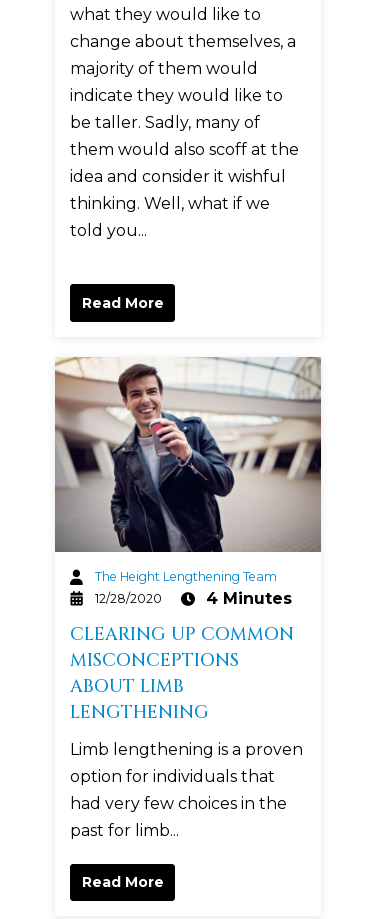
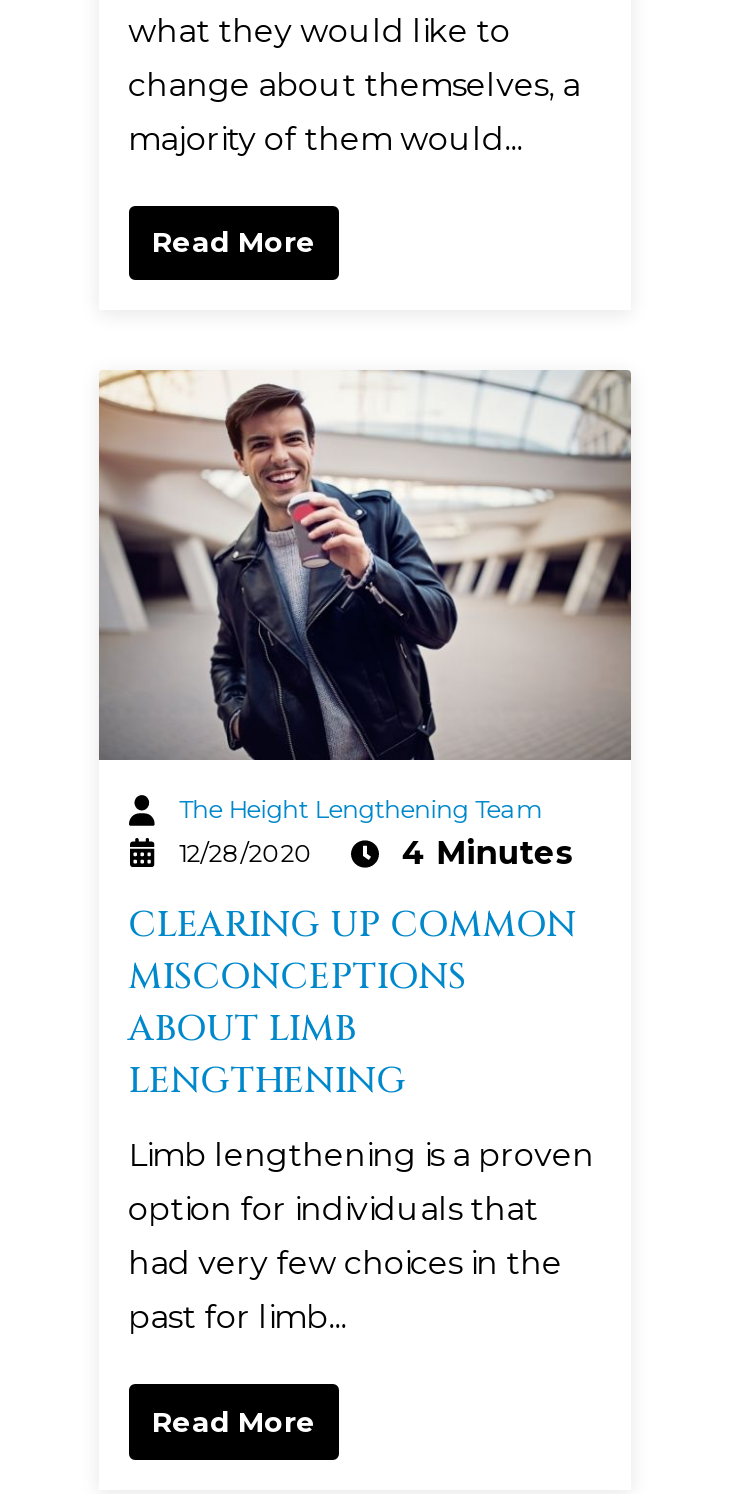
[70,59,299,240] majority of them would | indicate they would like to | be taller. Sadly, many of | them would also scoff at the | idea and consider it wishful | thinking. Well, what if we | told you... -> [128,119,522,157] majority of them would...

